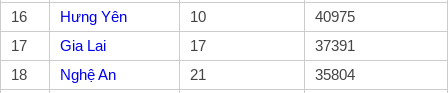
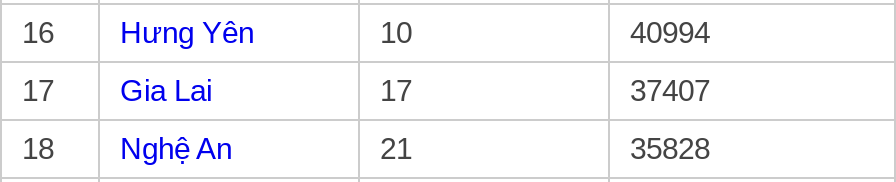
[315,8,355,25] 40975 -> [630,15,710,49] 40994
[315,37,355,54] 37391 -> [630,73,710,107] 37407
[315,66,355,83] 35804 -> [630,131,710,165] 35828

